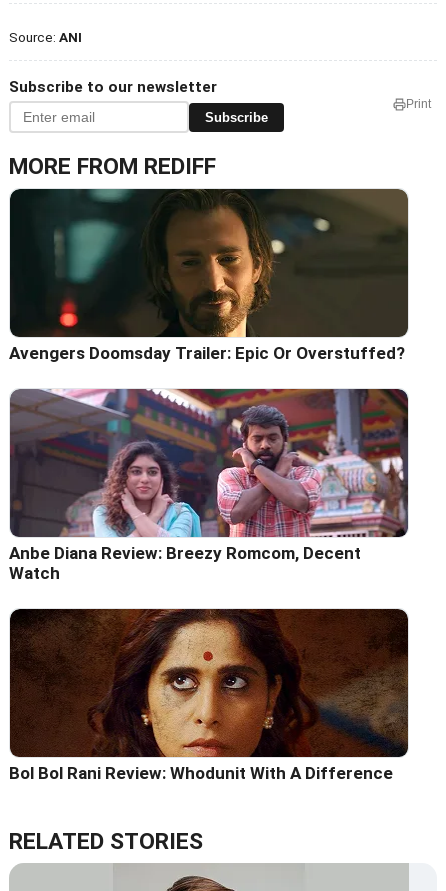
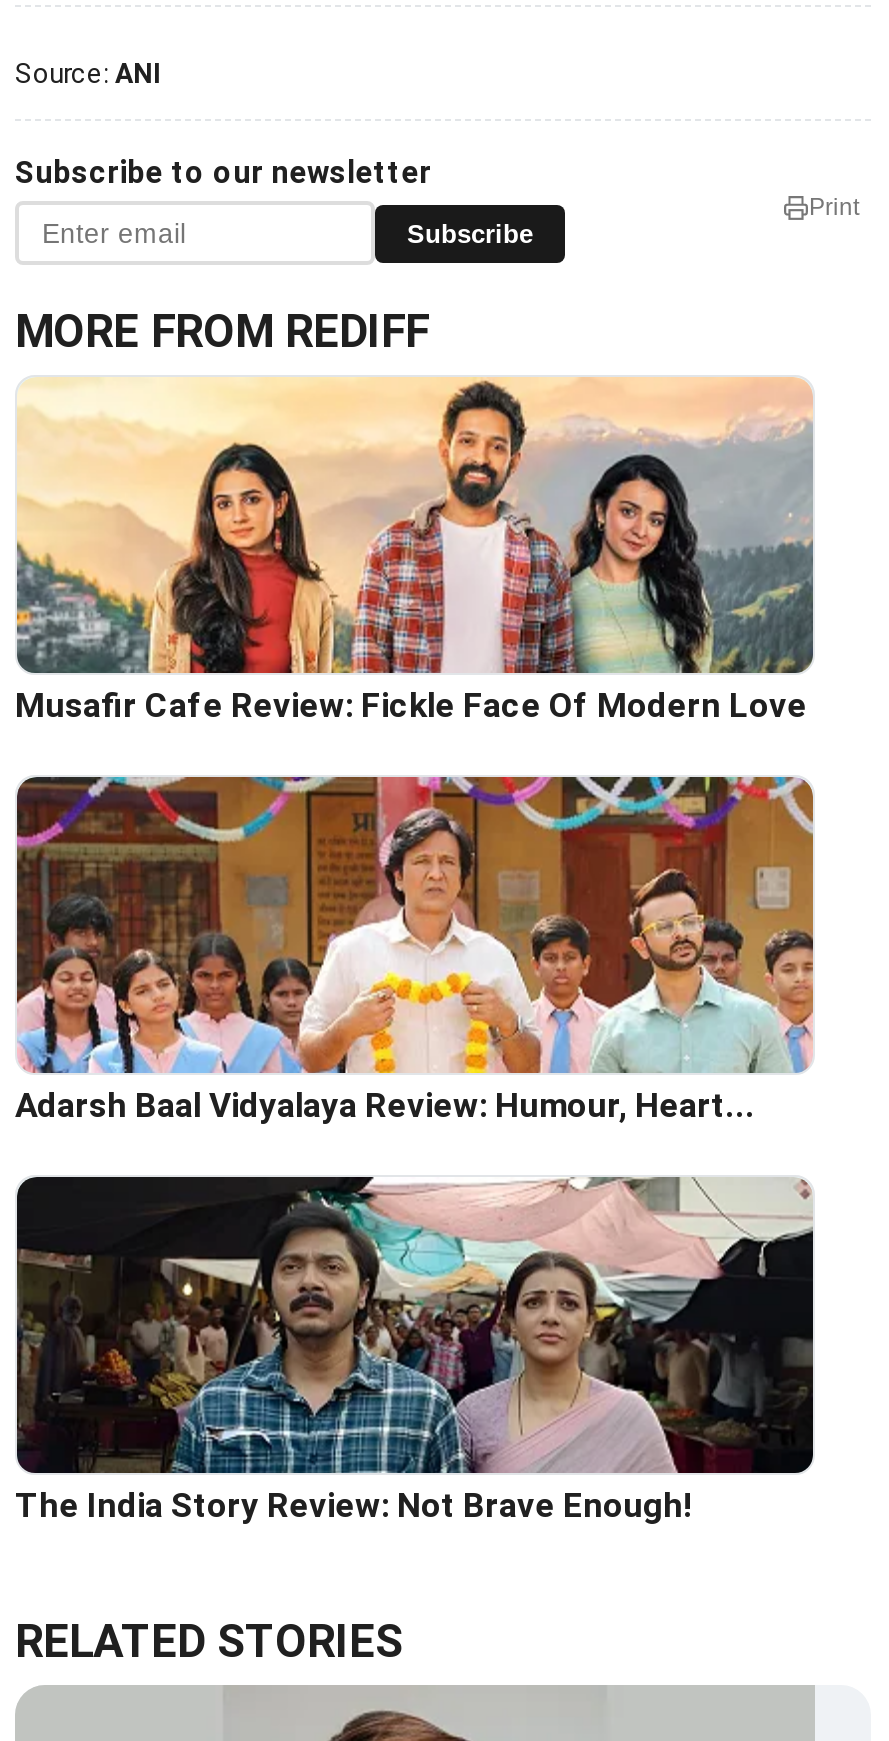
[9,188,409,363] [image] | Avengers Doomsday Trailer: Epic Or Overstuffed? -> [15,377,813,725] [image] | Musafir Cafe Review: Fickle Face Of Modern Love
[9,391,409,583] [image] | Anbe Diana Review: Breezy Romcom, Decent | Watch -> [15,775,815,1125] [image] | Adarsh Baal Vidyalaya Review: Humour, Heart...
[9,608,408,783] [image] | Bol Bol Rani Review: Whodunit With A Difference -> [15,1175,813,1525] [image] | The India Story Review: Not Brave Enough!

